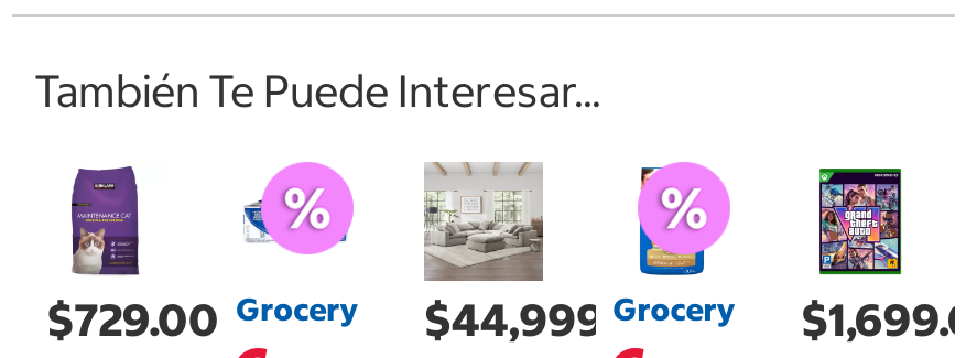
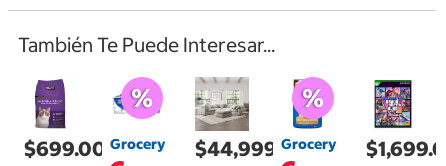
[47,292,219,347] $729.00 -> [24,136,106,161] $699.00

